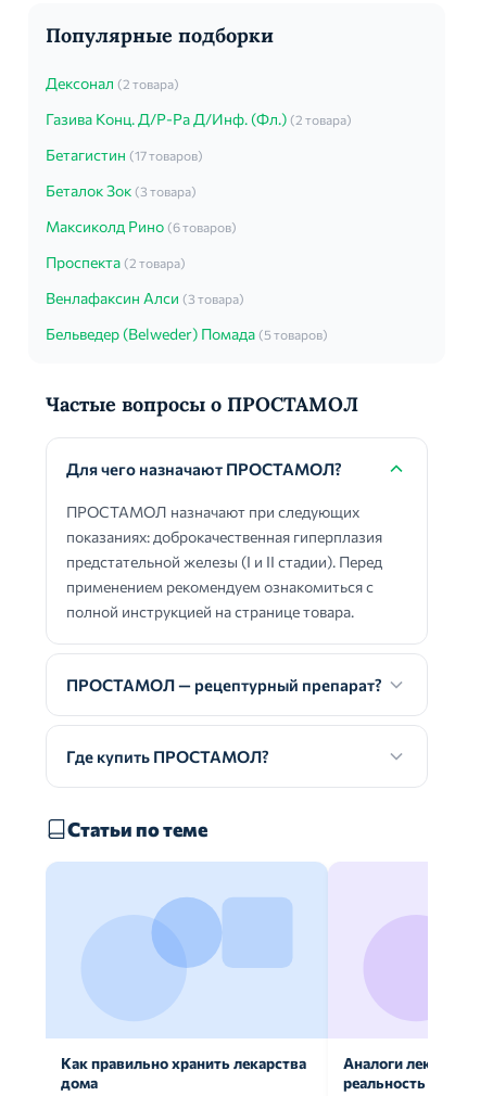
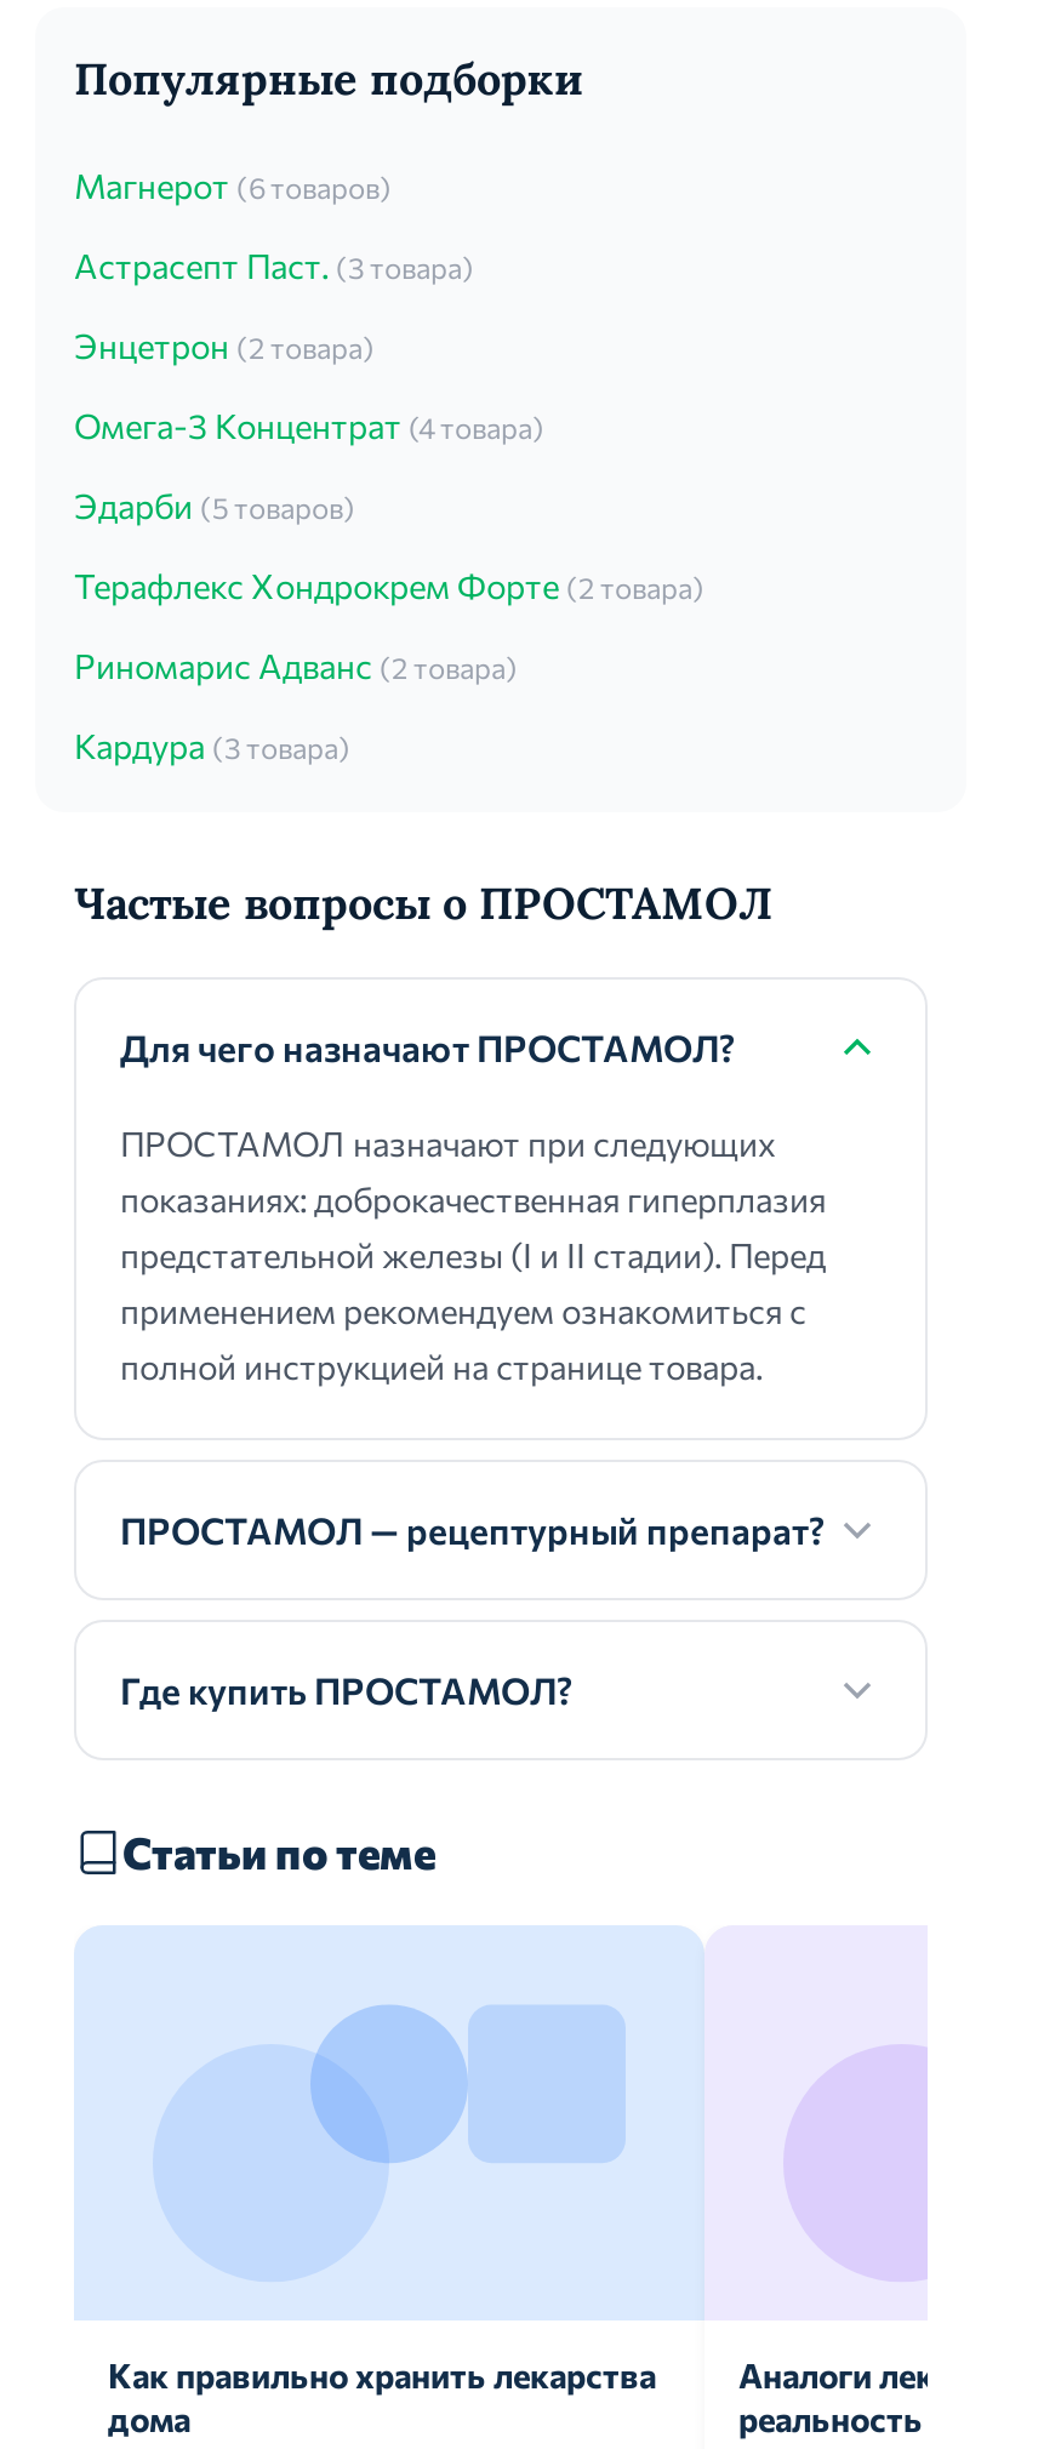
[46,74,179,92] Дексонал (2 товара) -> [74,165,392,206] Магнерот (6 товаров)
[46,110,352,128] Газива Конц. Д/Р-Ра Д/Инф. (Фл.) (2 товара) -> [74,245,474,286] Астрасепт Паст. (3 товара)
[46,145,203,164] Бетагистин (17 товаров) -> [74,325,375,366] Энцетрон (2 товара)
[46,181,197,200] Беталок Зок (3 товара) -> [74,405,544,446] Омега-3 Концентрат (4 товара)
[46,217,237,235] Максиколд Рино (6 товаров) -> [74,485,355,526] Эдарби (5 товаров)
[46,253,186,271] Проспекта (2 товара) -> [74,565,704,606] Терафлекс Хондрокрем Форте (2 товара)
[46,289,244,307] Венлафаксин Алси (3 товара) -> [74,645,518,686] Риномарис Адванс (2 товара)
[46,324,328,343] Бельведер (Belweder) Помада (5 товаров) -> [74,725,350,766] Кардура (3 товара)

